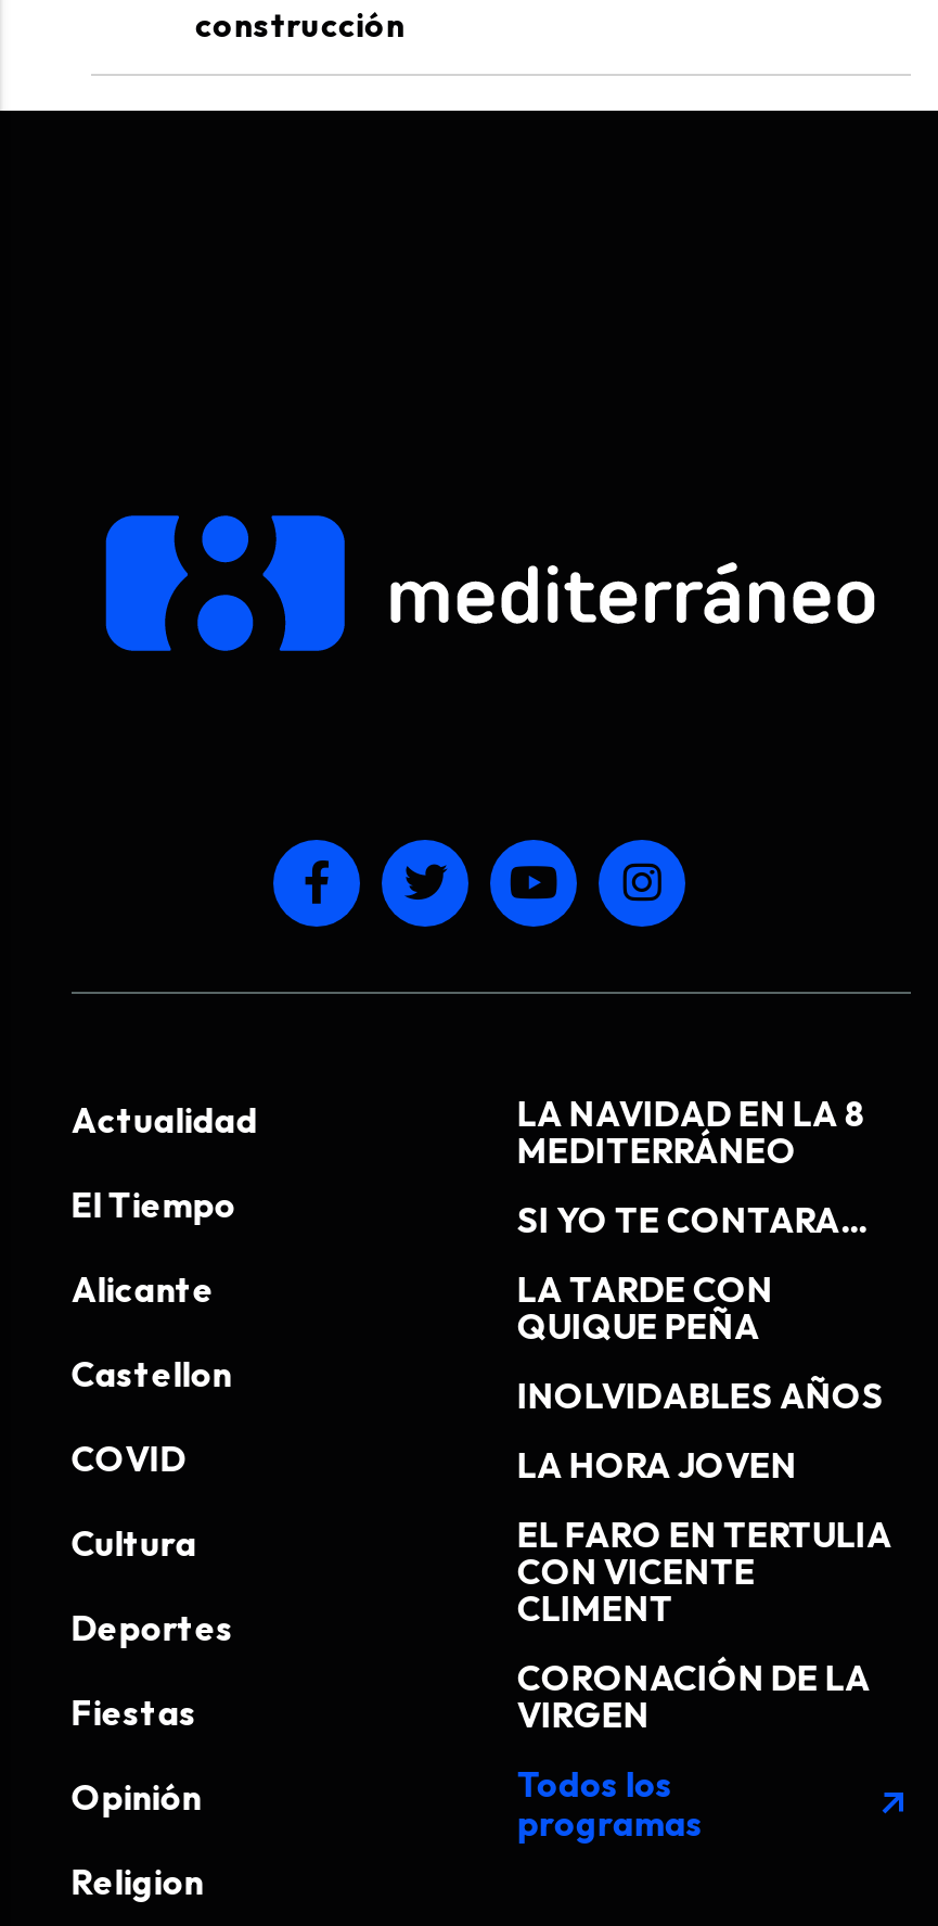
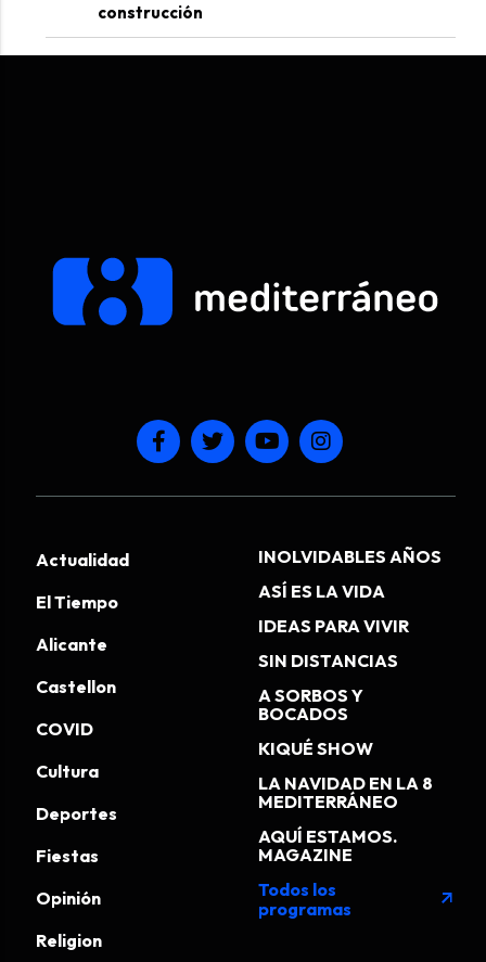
moved [517,1091,866,1173] -> [259,772,433,813]: LA NAVIDAD EN LA 8 | MEDITERRÁNEO
none -> [259,580,409,759] ASÍ ES LA VIDA | IDEAS PARA VIVIR | SIN DISTANCIAS | A SORBOS Y | BOCADOS | KIQUÉ SHOW
[517,1197,892,1738] SI YO TE CONTARA... | LA TARDE CON | QUIQUE PEÑA | LA HORA JOVEN | EL FARO EN TERTULIA | CON VICENTE | CLIMENT | CORONACIÓN DE LA | VIRGEN -> [259,825,397,866] AQUÍ ESTAMOS. | MAGAZINE
moved [517,1373,884,1416] -> [259,545,442,567]: INOLVIDABLES AÑOS

